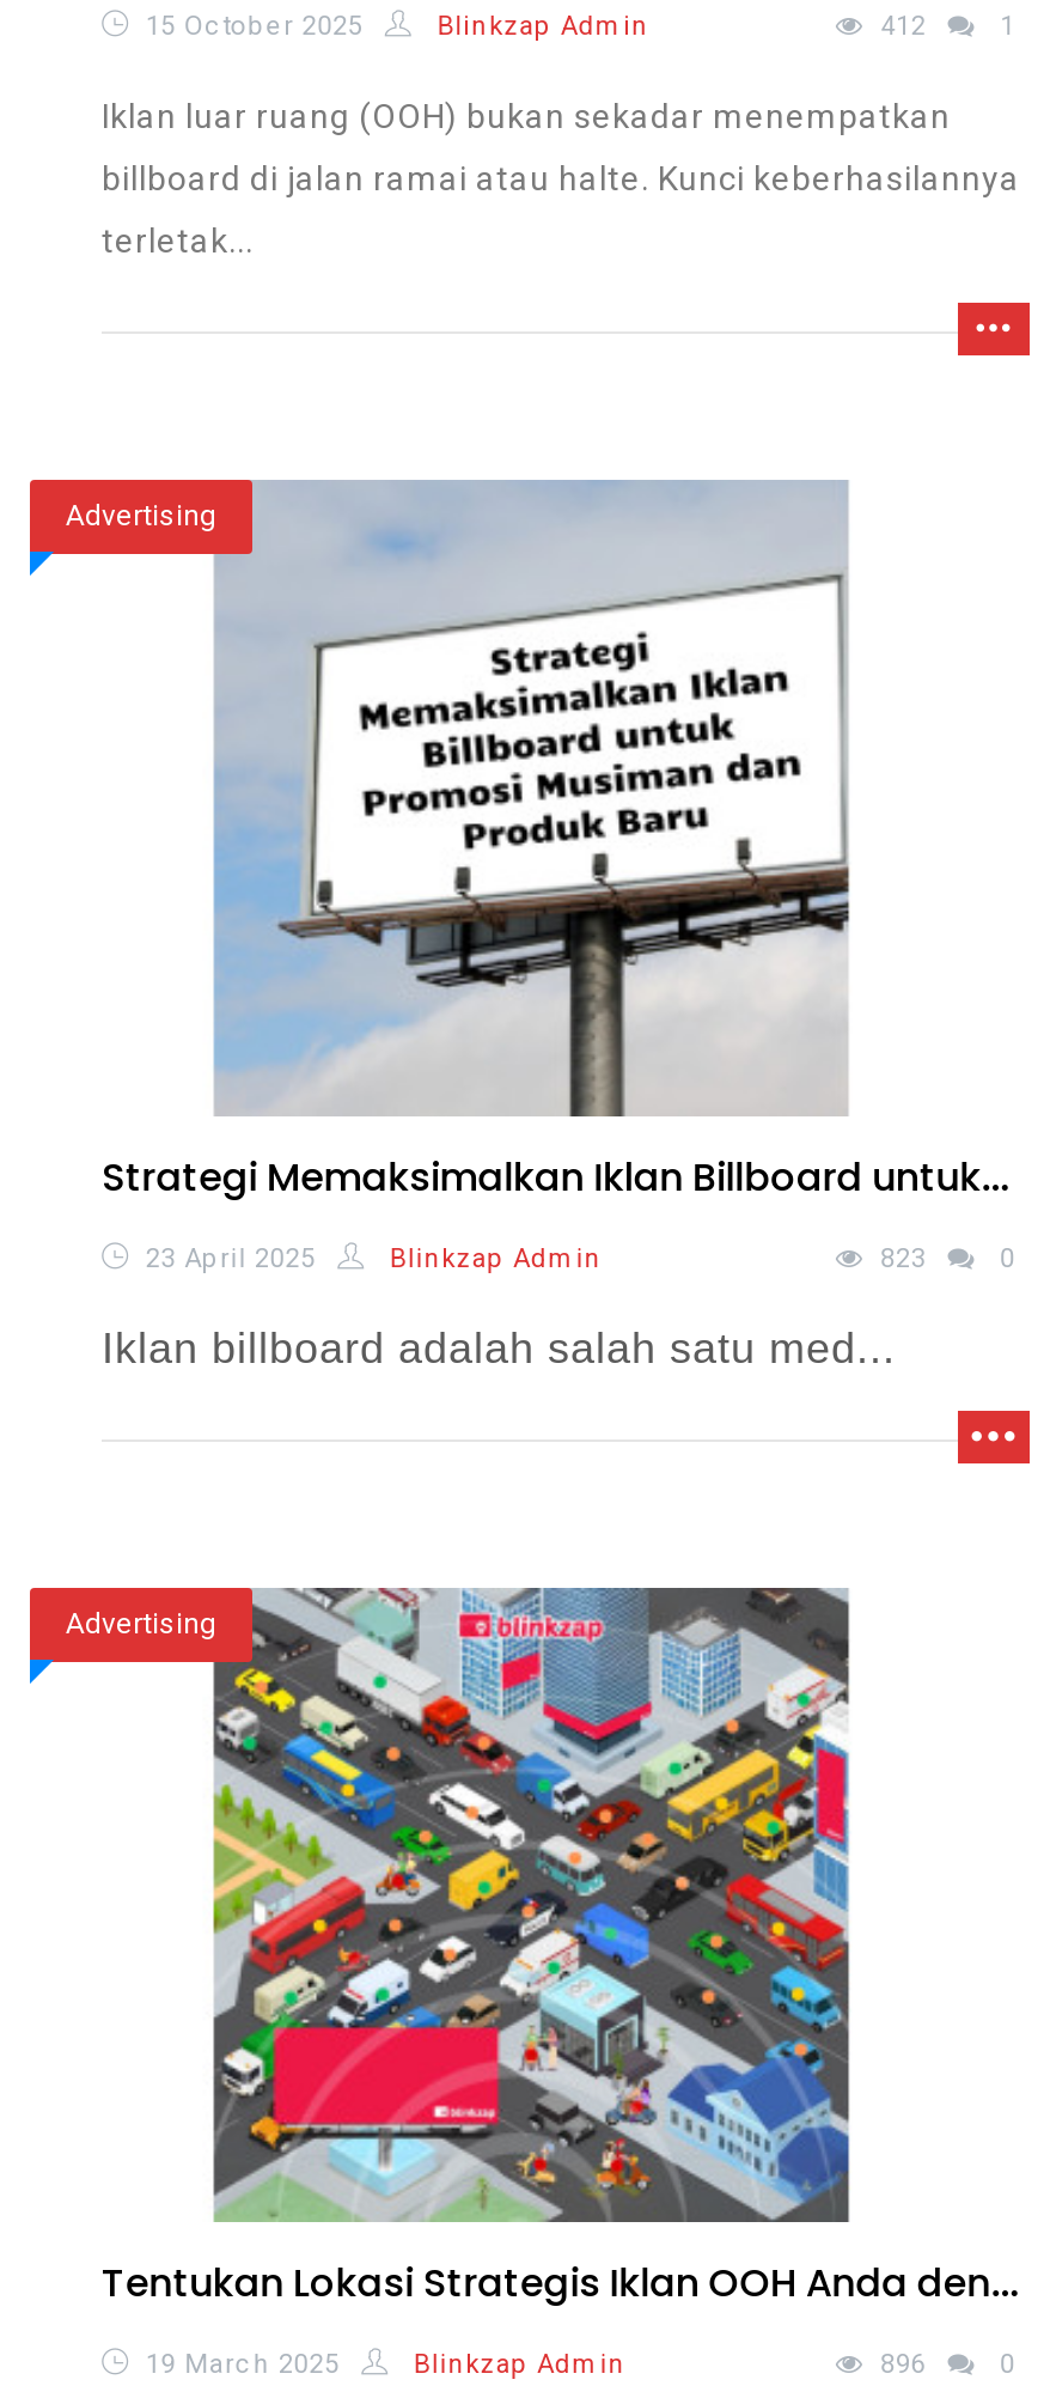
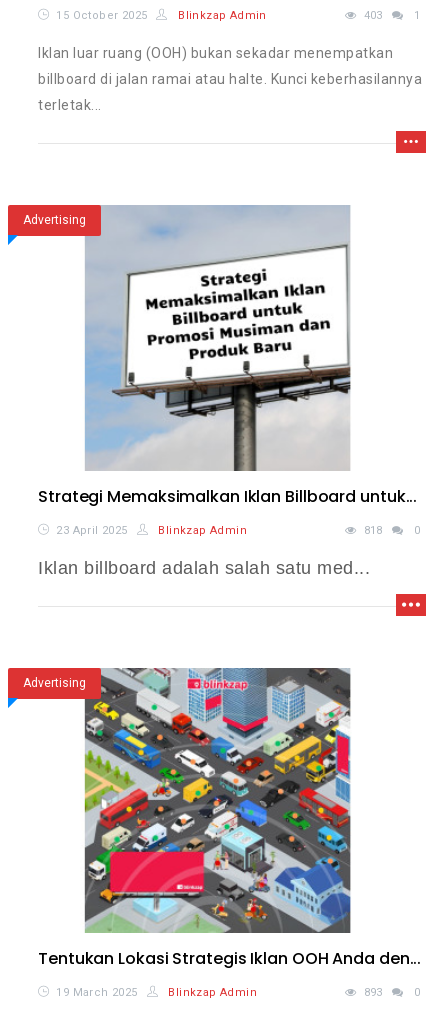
[880,12,926,43] 412 -> [364,9,383,22] 403
[880,1243,926,1274] 823 -> [364,524,383,537] 818
[880,2350,926,2381] 896 -> [364,986,383,999] 893

